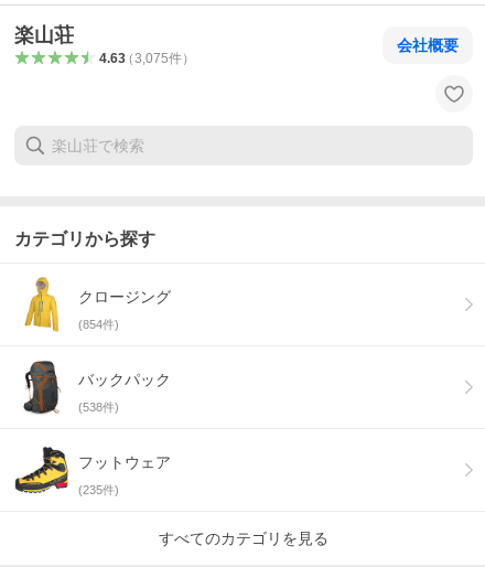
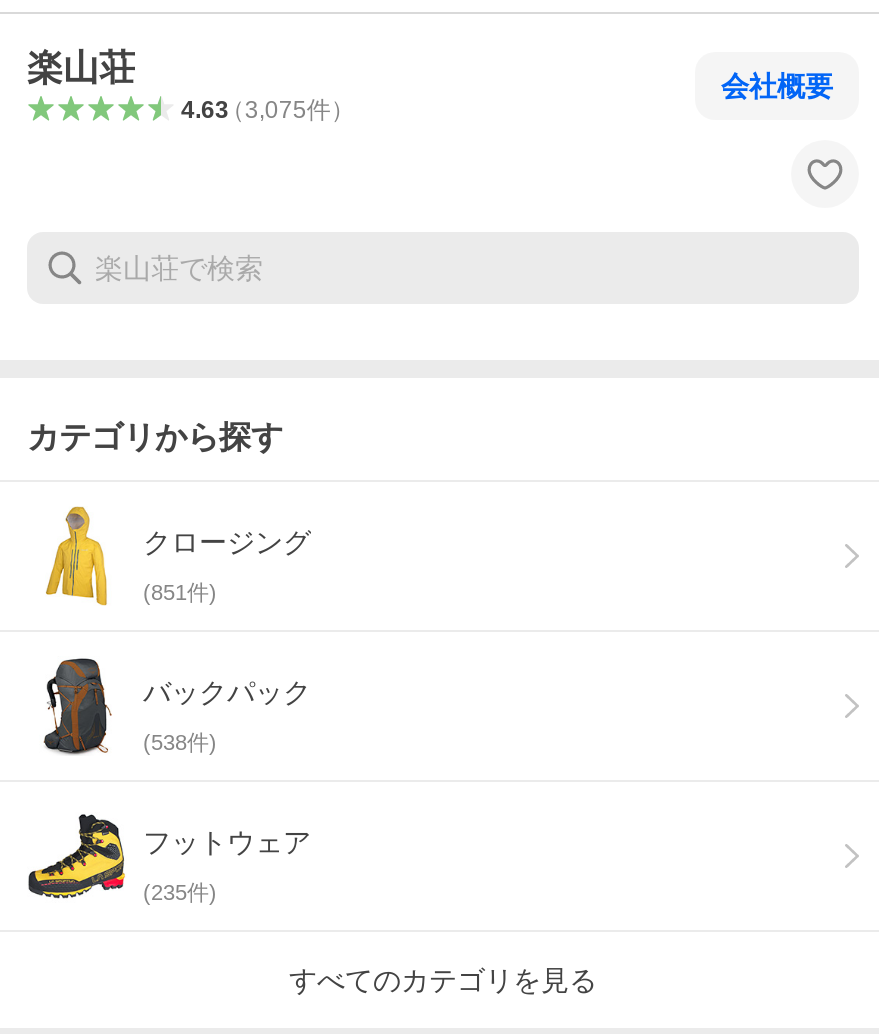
[78,318,119,331] (854件) -> [143,580,217,604] (851件)

